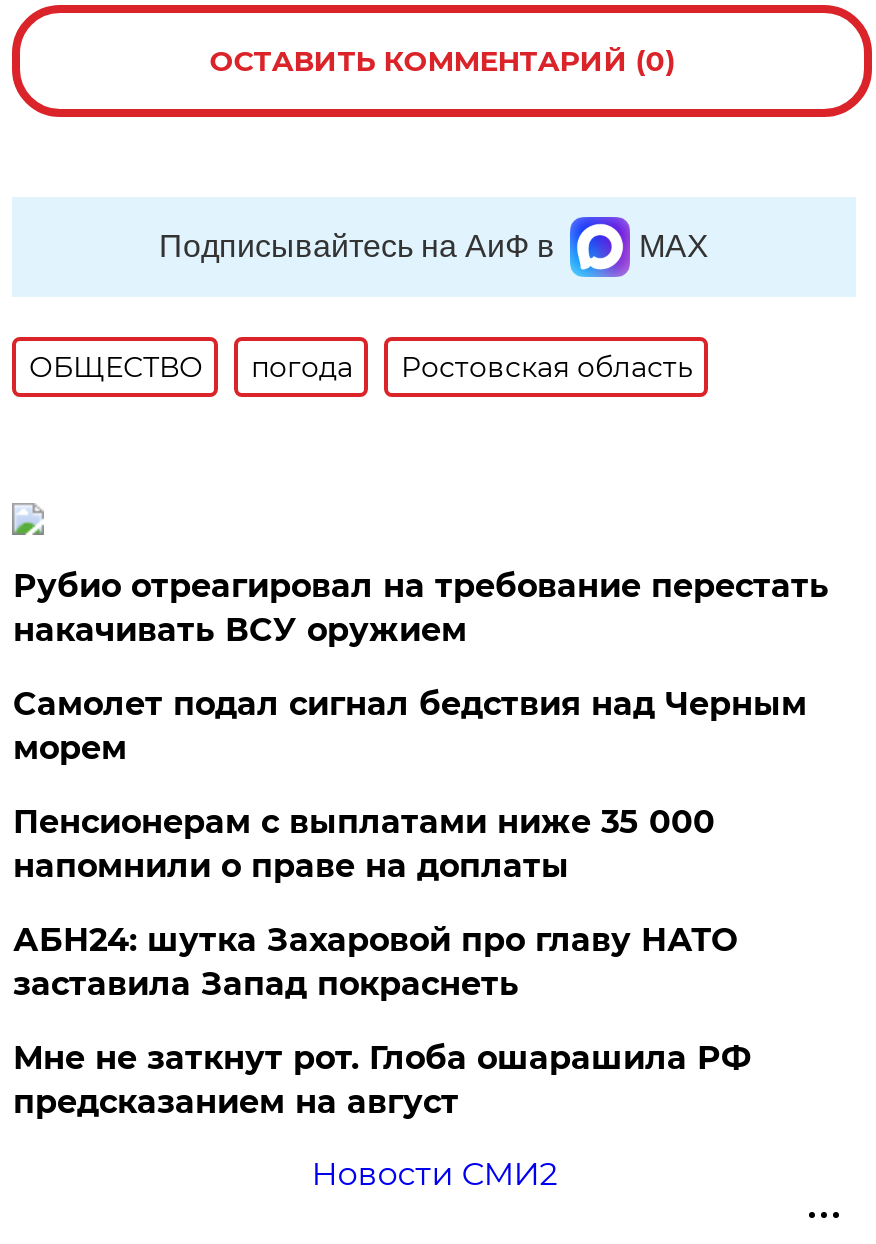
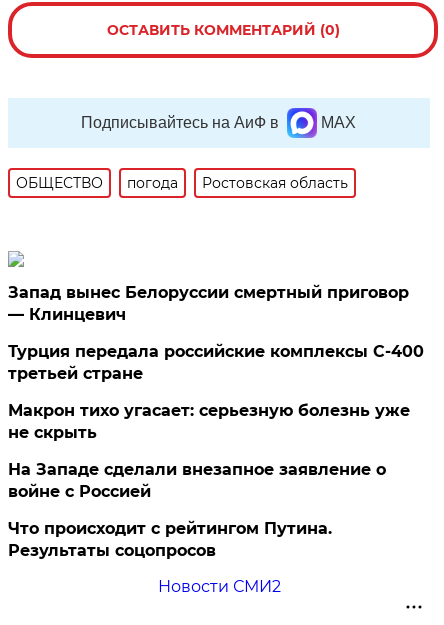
[13,567,829,649] Рубио отреагировал на требование перестать | накачивать ВСУ оружием -> [8,283,409,324] Запад вынес Белоруссии смертный приговор | — Клинцевич
[13,685,807,767] Самолет подал сигнал бедствия над Черным | морем -> [8,342,424,383] Турция передала российские комплексы С-400 | третьей стране
[13,803,715,885] Пенсионерам с выплатами ниже 35 000 | напомнили о праве на доплаты -> [8,401,410,442] Макрон тихо угасает: серьезную болезнь уже | не скрыть
[13,921,737,1003] АБН24: шутка Захаровой про главу НАТО | заставила Запад покраснеть -> [8,460,386,501] На Западе сделали внезапное заявление о | войне с Россией
[13,1039,751,1121] Мне не заткнут рот. Глоба ошарашила РФ | предсказанием на август -> [8,519,332,560] Что происходит с рейтингом Путина. | Результаты соцопросов

